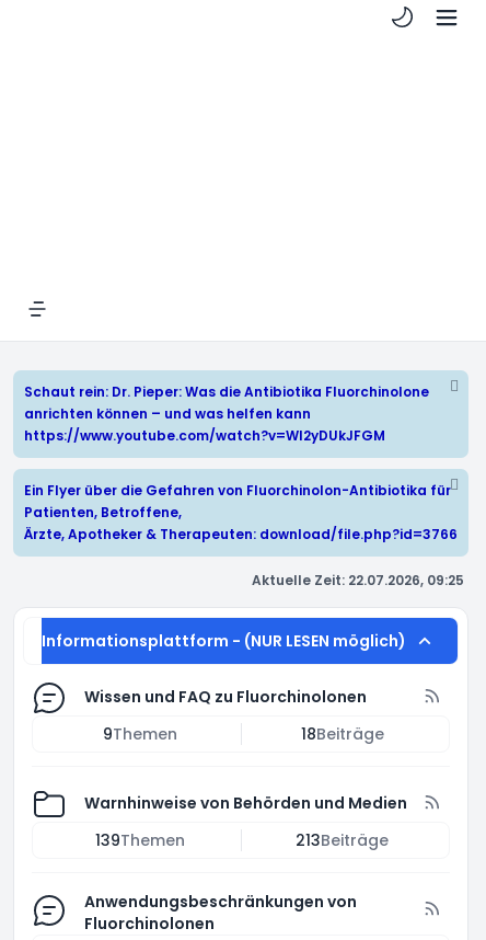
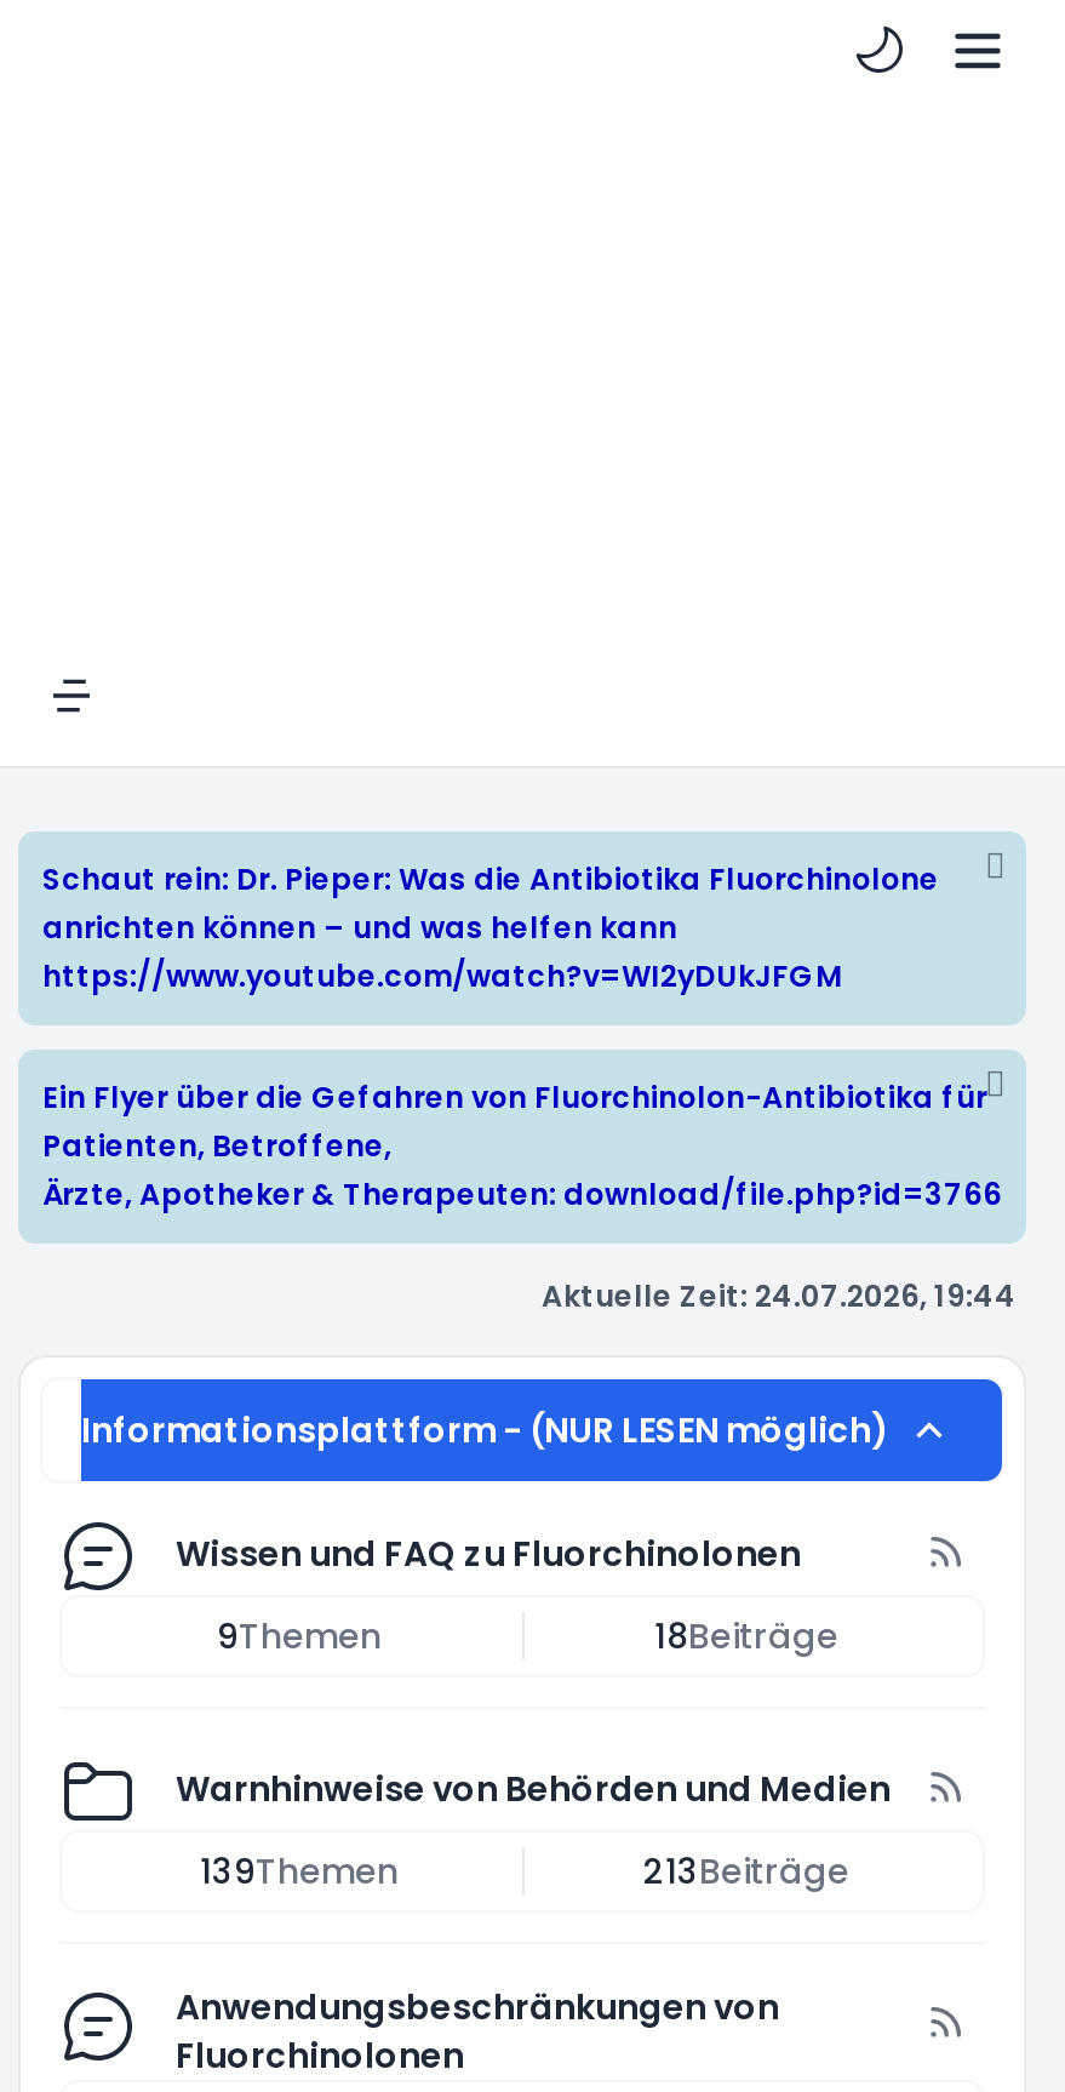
[252,571,464,589] Aktuelle Zeit: 22.07.2026, 09:25 -> [542,1275,1017,1316] Aktuelle Zeit: 24.07.2026, 19:44

